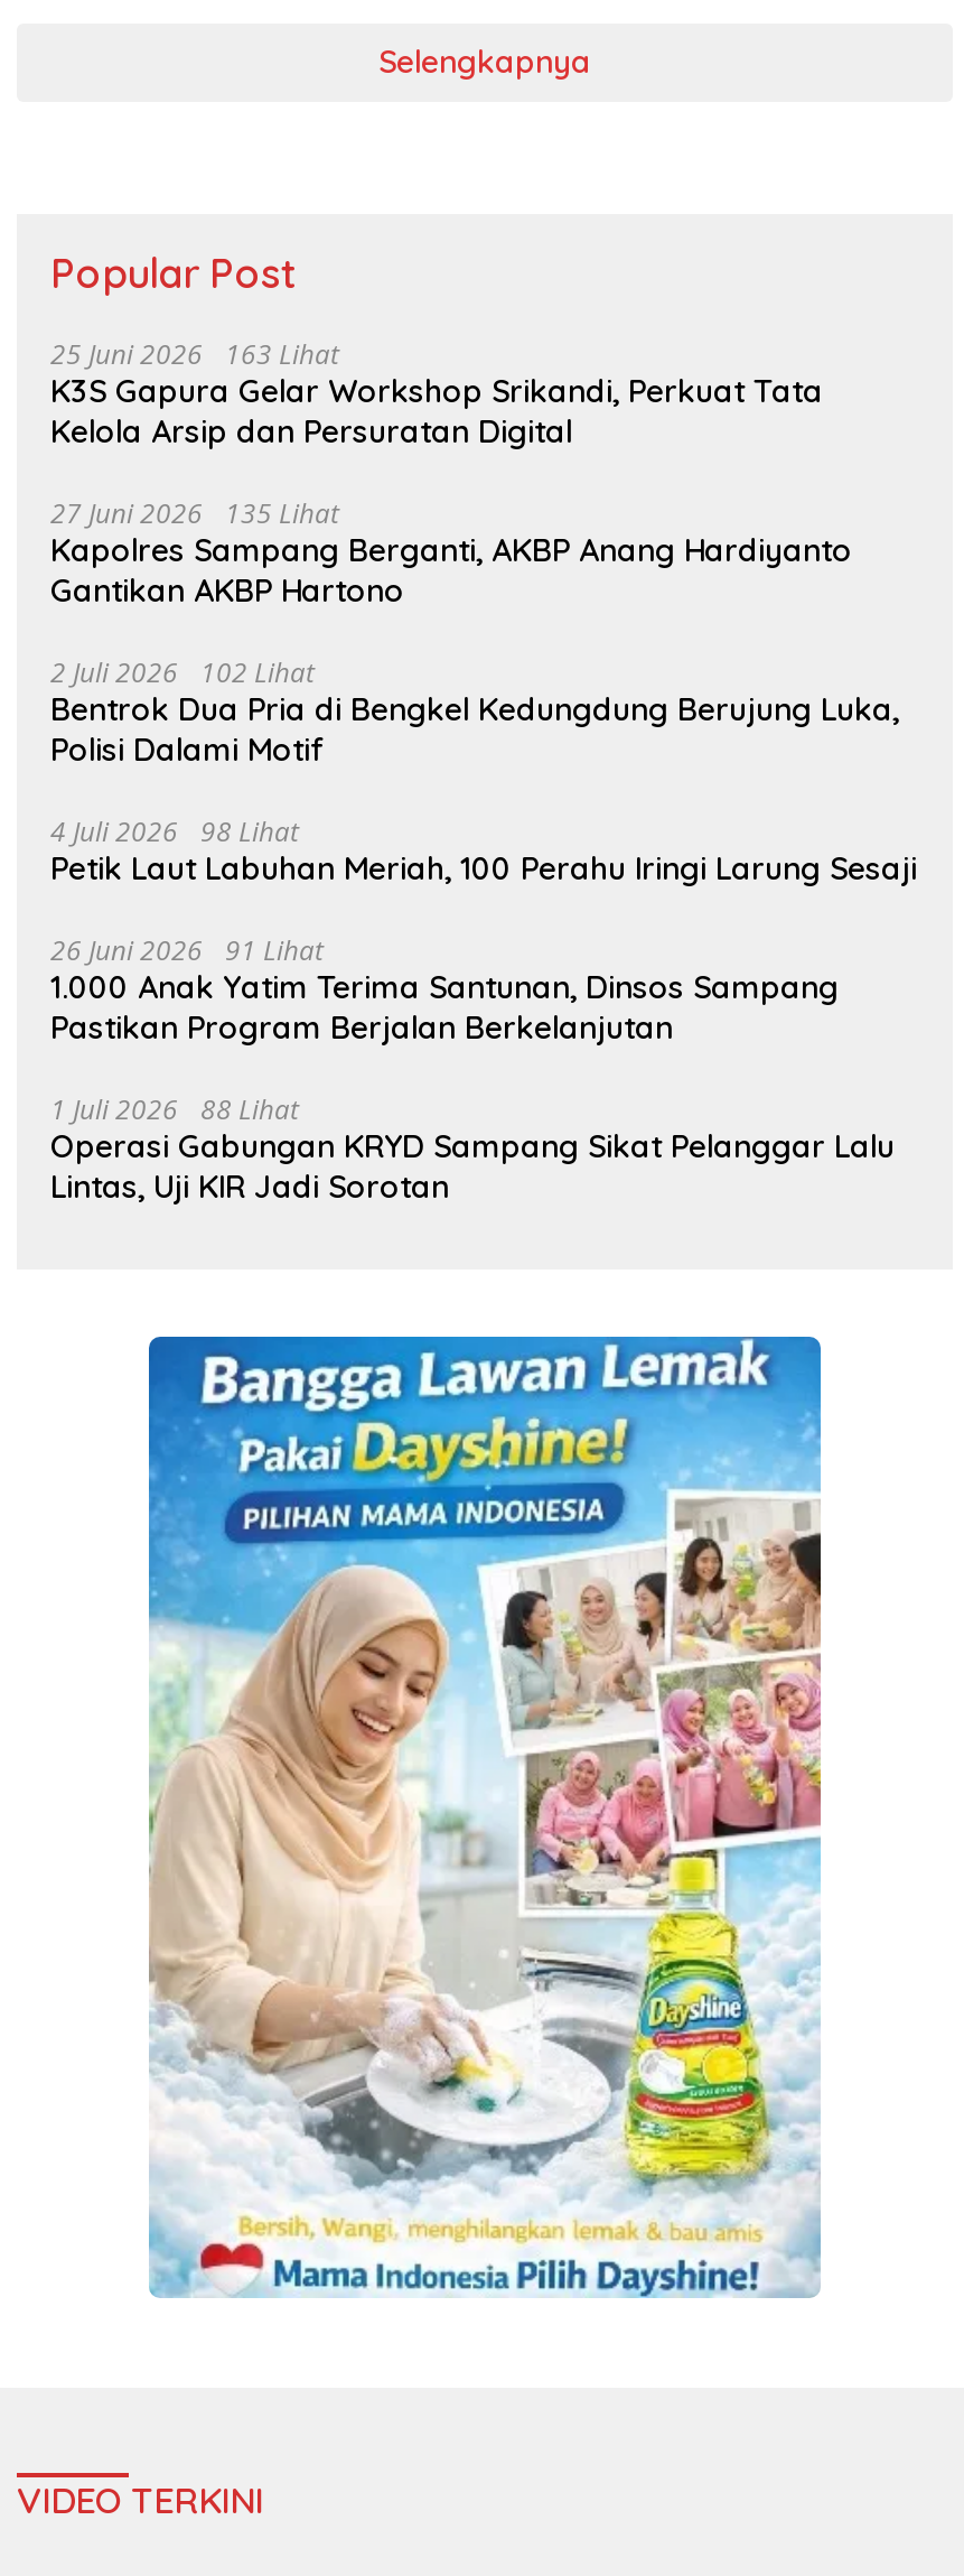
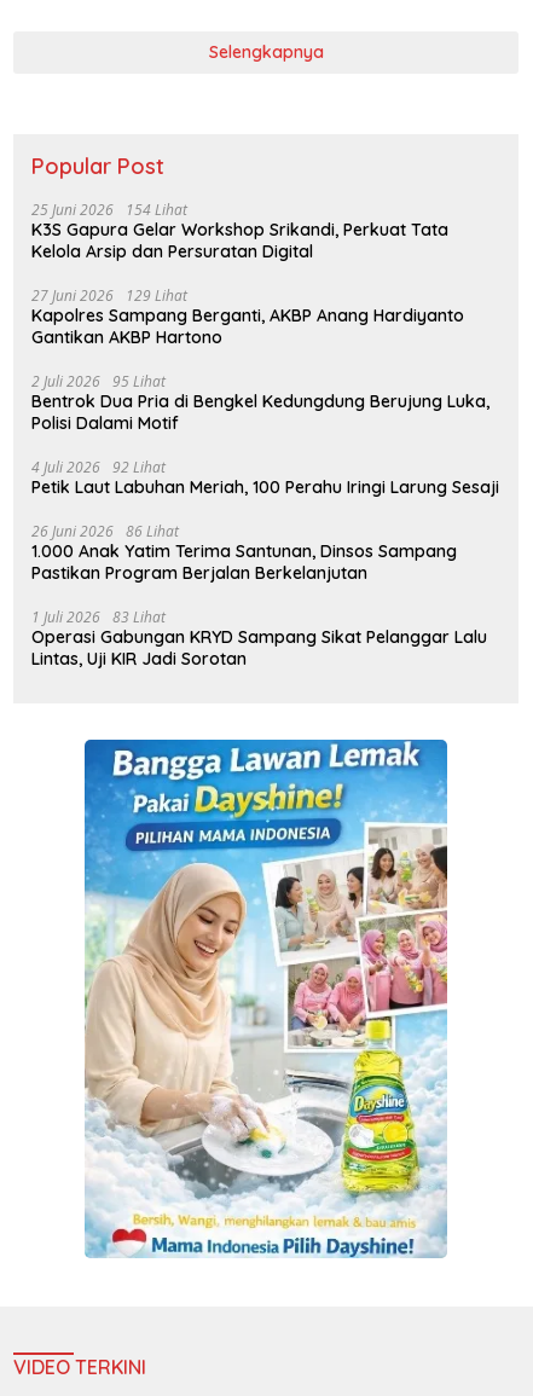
[50,336,339,374] 25 Juni 2026 163 Lihat -> [31,200,187,220] 25 Juni 2026 154 Lihat
[50,495,339,533] 27 Juni 2026 135 Lihat -> [31,286,187,306] 27 Juni 2026 129 Lihat
[50,654,315,692] 2 Juli 2026 102 Lihat -> [31,371,166,392] 2 Juli 2026 95 Lihat
[50,813,299,851] 4 Juli 2026 98 Lihat -> [31,457,166,478] 4 Juli 2026 92 Lihat
[50,932,324,970] 26 Juni 2026 91 Lihat -> [31,521,179,542] 26 Juni 2026 86 Lihat
[50,1091,299,1129] 1 Juli 2026 88 Lihat -> [31,607,166,628] 1 Juli 2026 83 Lihat

